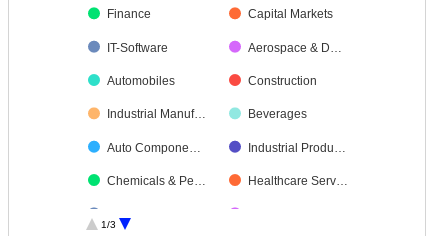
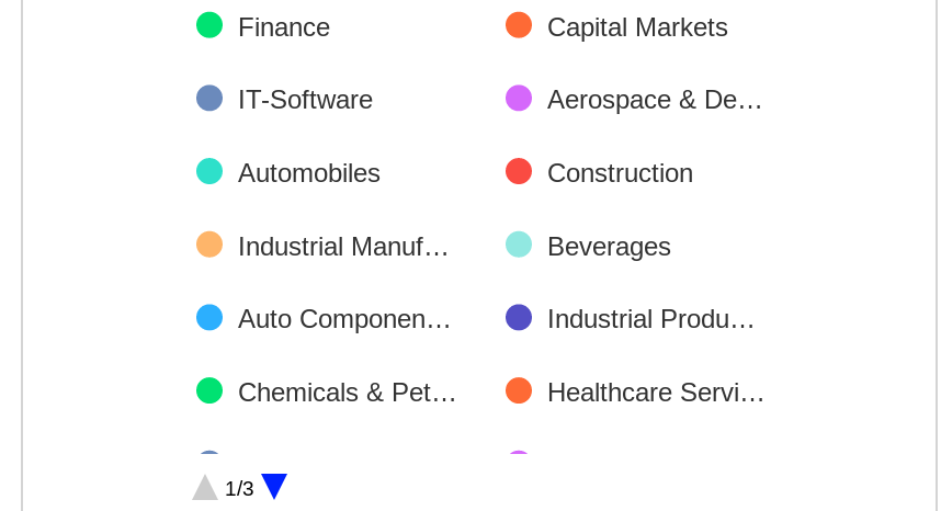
[248,41,342,55] Aerospace & D… -> [547,85,763,114] Aerospace & De…
[107,141,201,155] Auto Compone… -> [238,304,452,334] Auto Componen…
[107,174,206,188] Chemicals & Pe… -> [238,377,457,407] Chemicals & Pet…
[248,174,348,188] Healthcare Serv… -> [547,377,766,407] Healthcare Servi…

